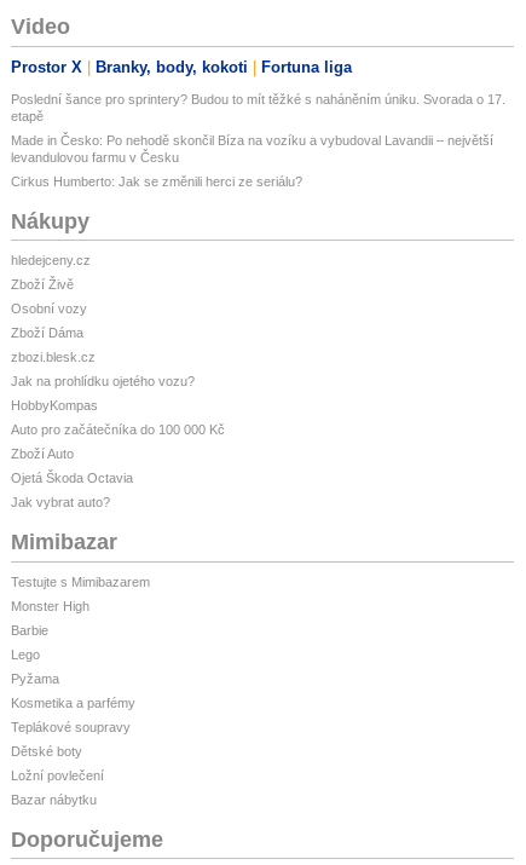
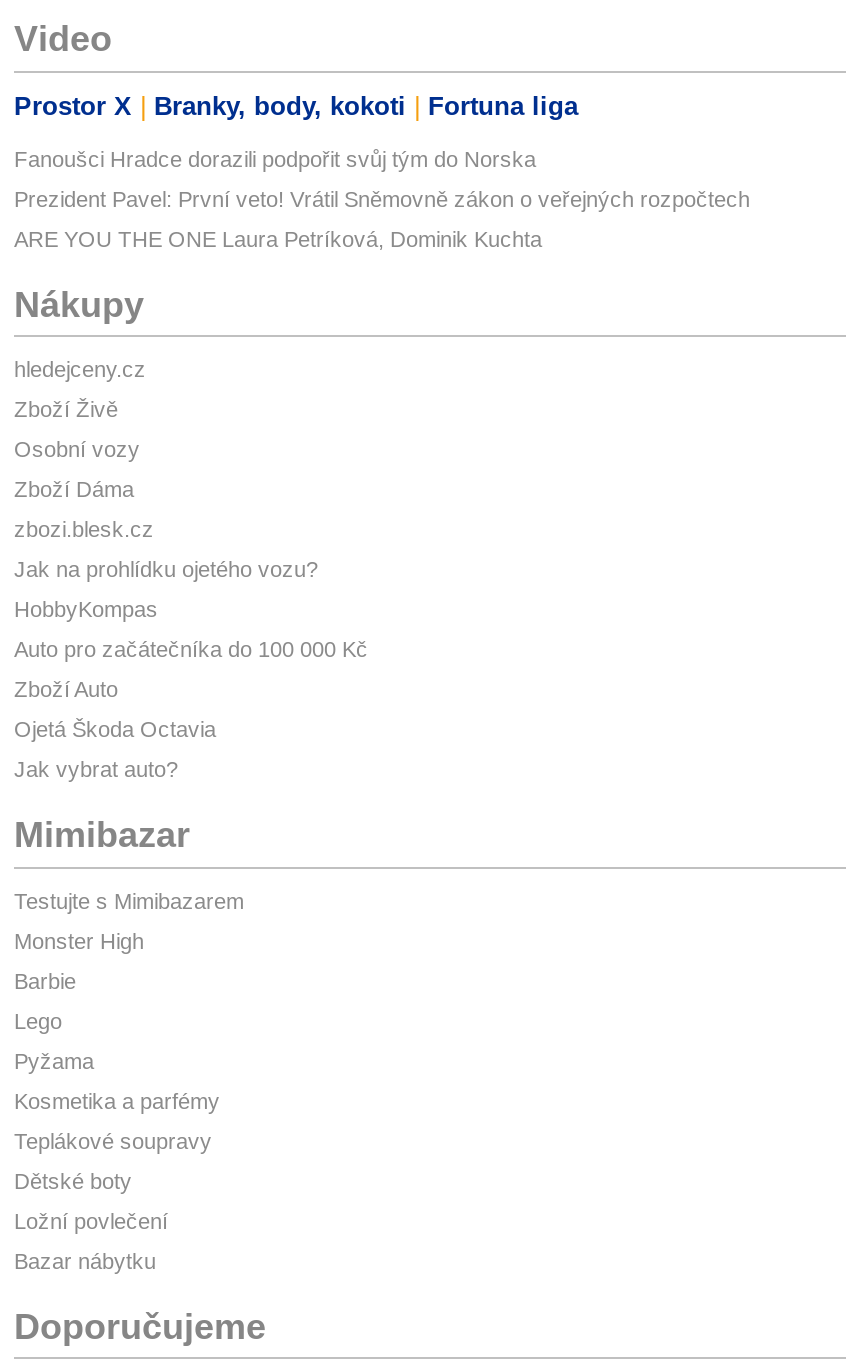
[11,92,505,123] Poslední šance pro sprintery? Budou to mít těžké s naháněním úniku. Svorada o 17. | etapě -> [14,147,536,171] Fanoušci Hradce dorazili podpořit svůj tým do Norska
[11,133,493,164] Made in Česko: Po nehodě skončil Bíza na vozíku a vybudoval Lavandii – největší | levandulovou farmu v Česku -> [14,187,750,211] Prezident Pavel: První veto! Vrátil Sněmovně zákon o veřejných rozpočtech
[11,174,302,189] Cirkus Humberto: Jak se změnili herci ze seriálu? -> [14,227,542,251] ARE YOU THE ONE Laura Petríková, Dominik Kuchta

